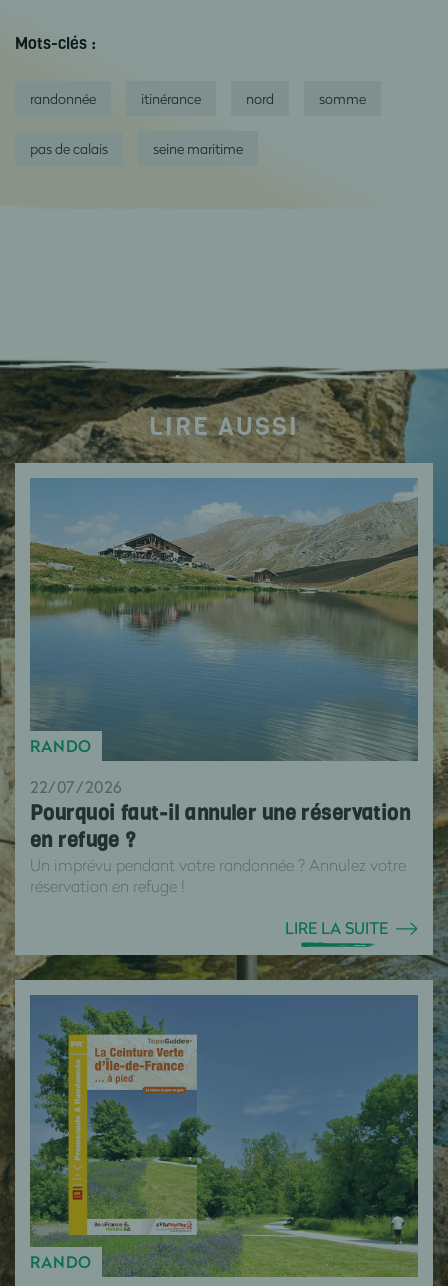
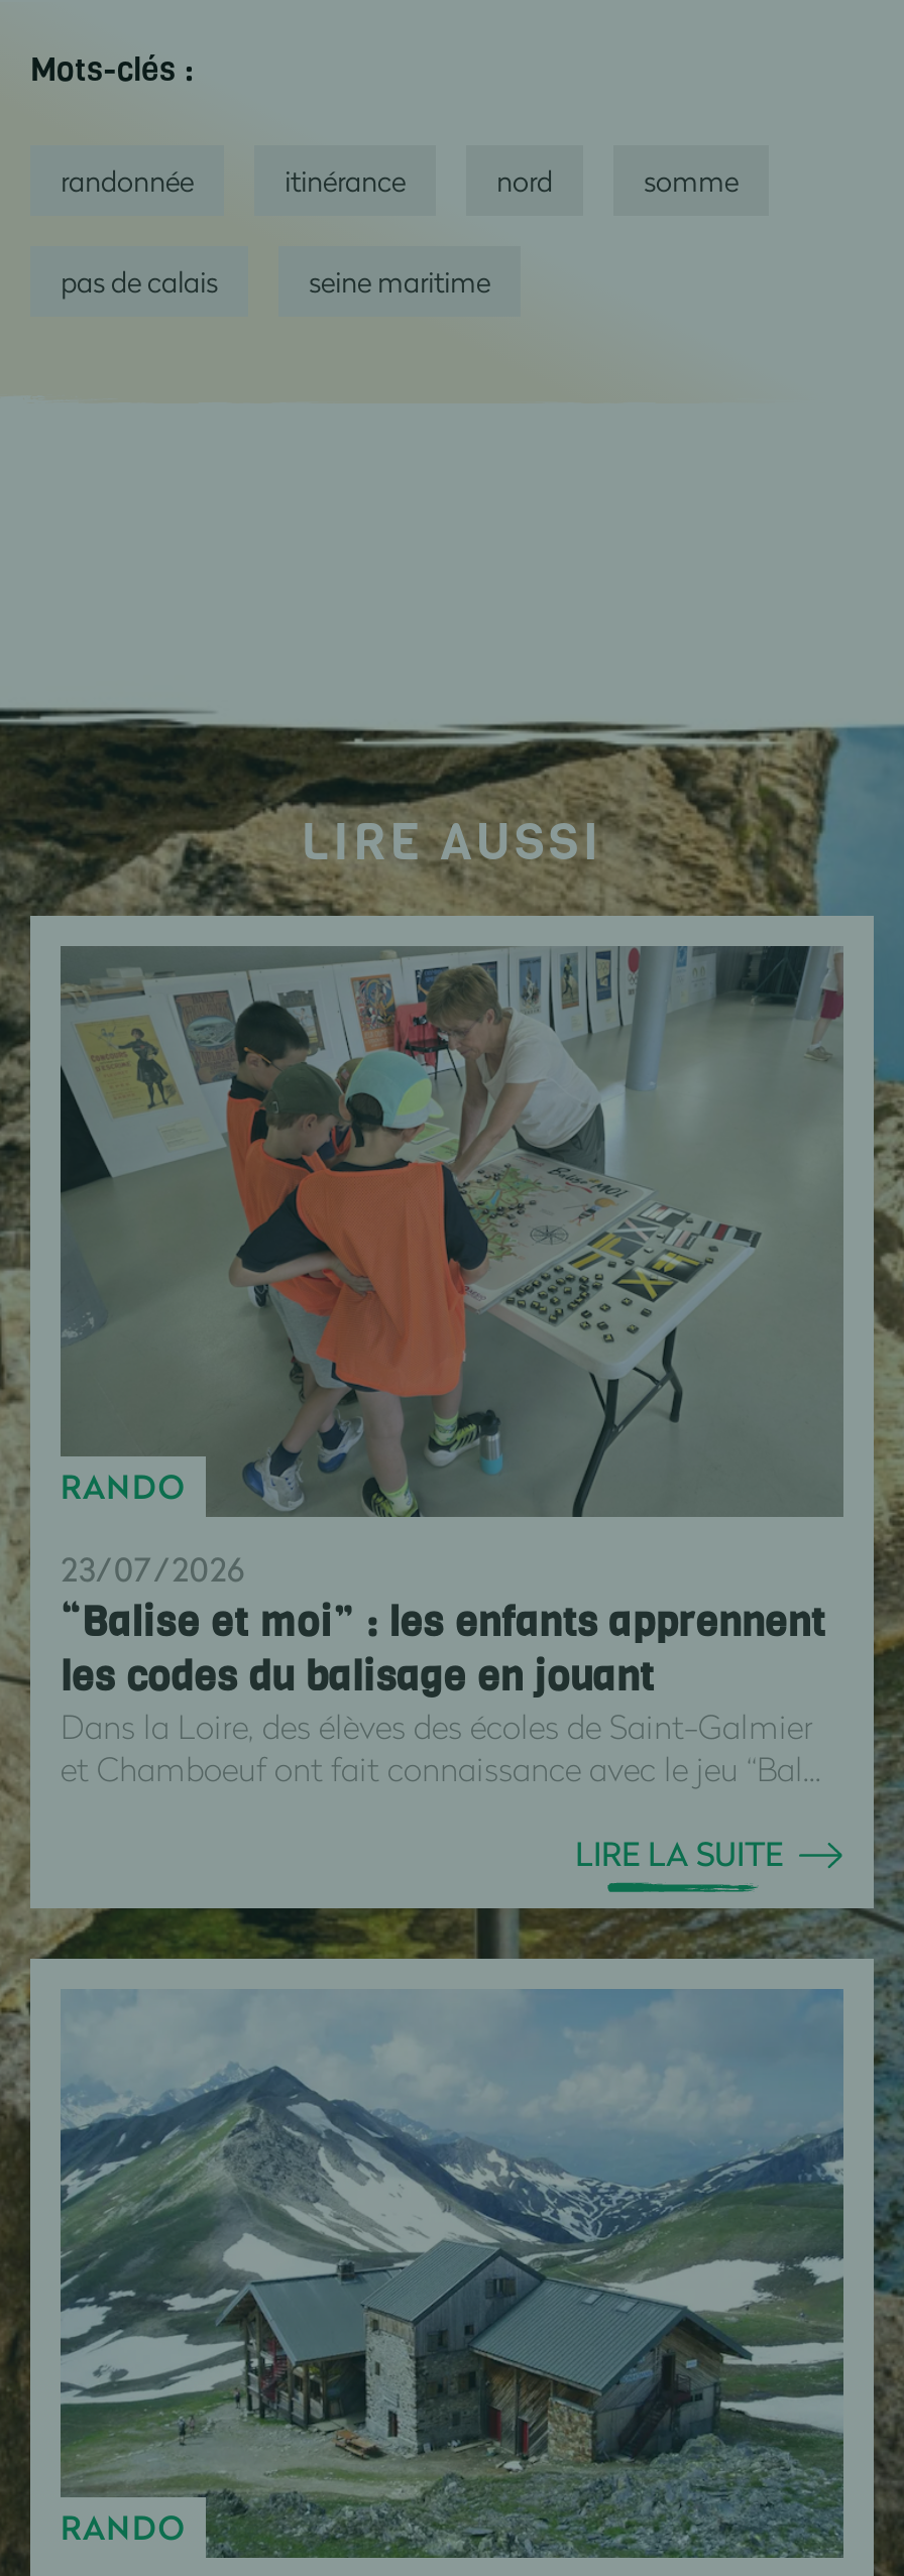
[29,478,418,896] [image] | 22/07/2026 | Pourquoi faut-il annuler une réservation | en refuge ? | Un imprévu pendant votre randonnée ? Annulez votre | réservation en refuge ! -> [59,944,845,1789] [image] | 23/07/2026 | “Balise et moi” : les enfants apprennent | les codes du balisage en jouant | Dans la Loire, des élèves des écoles de Saint-Galmier | et Chamboeuf ont fait connaissance avec le jeu “Bal...
[29,995,419,1278] [image] -> [59,1989,845,2560] [image]

